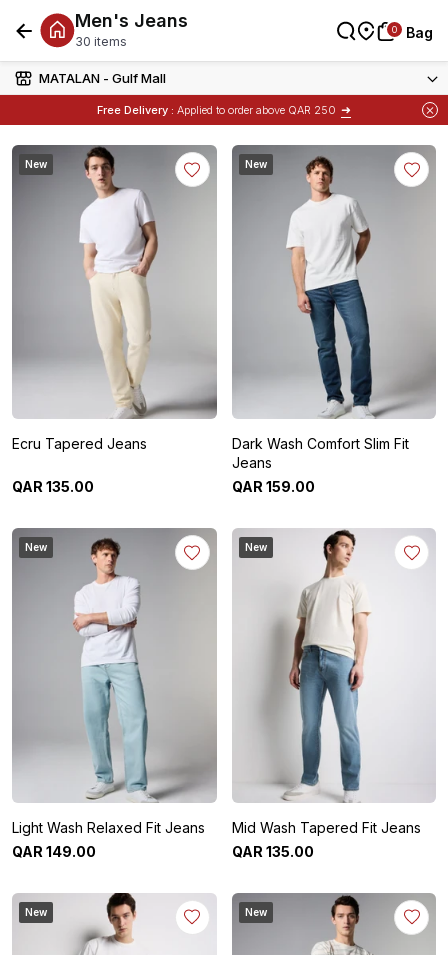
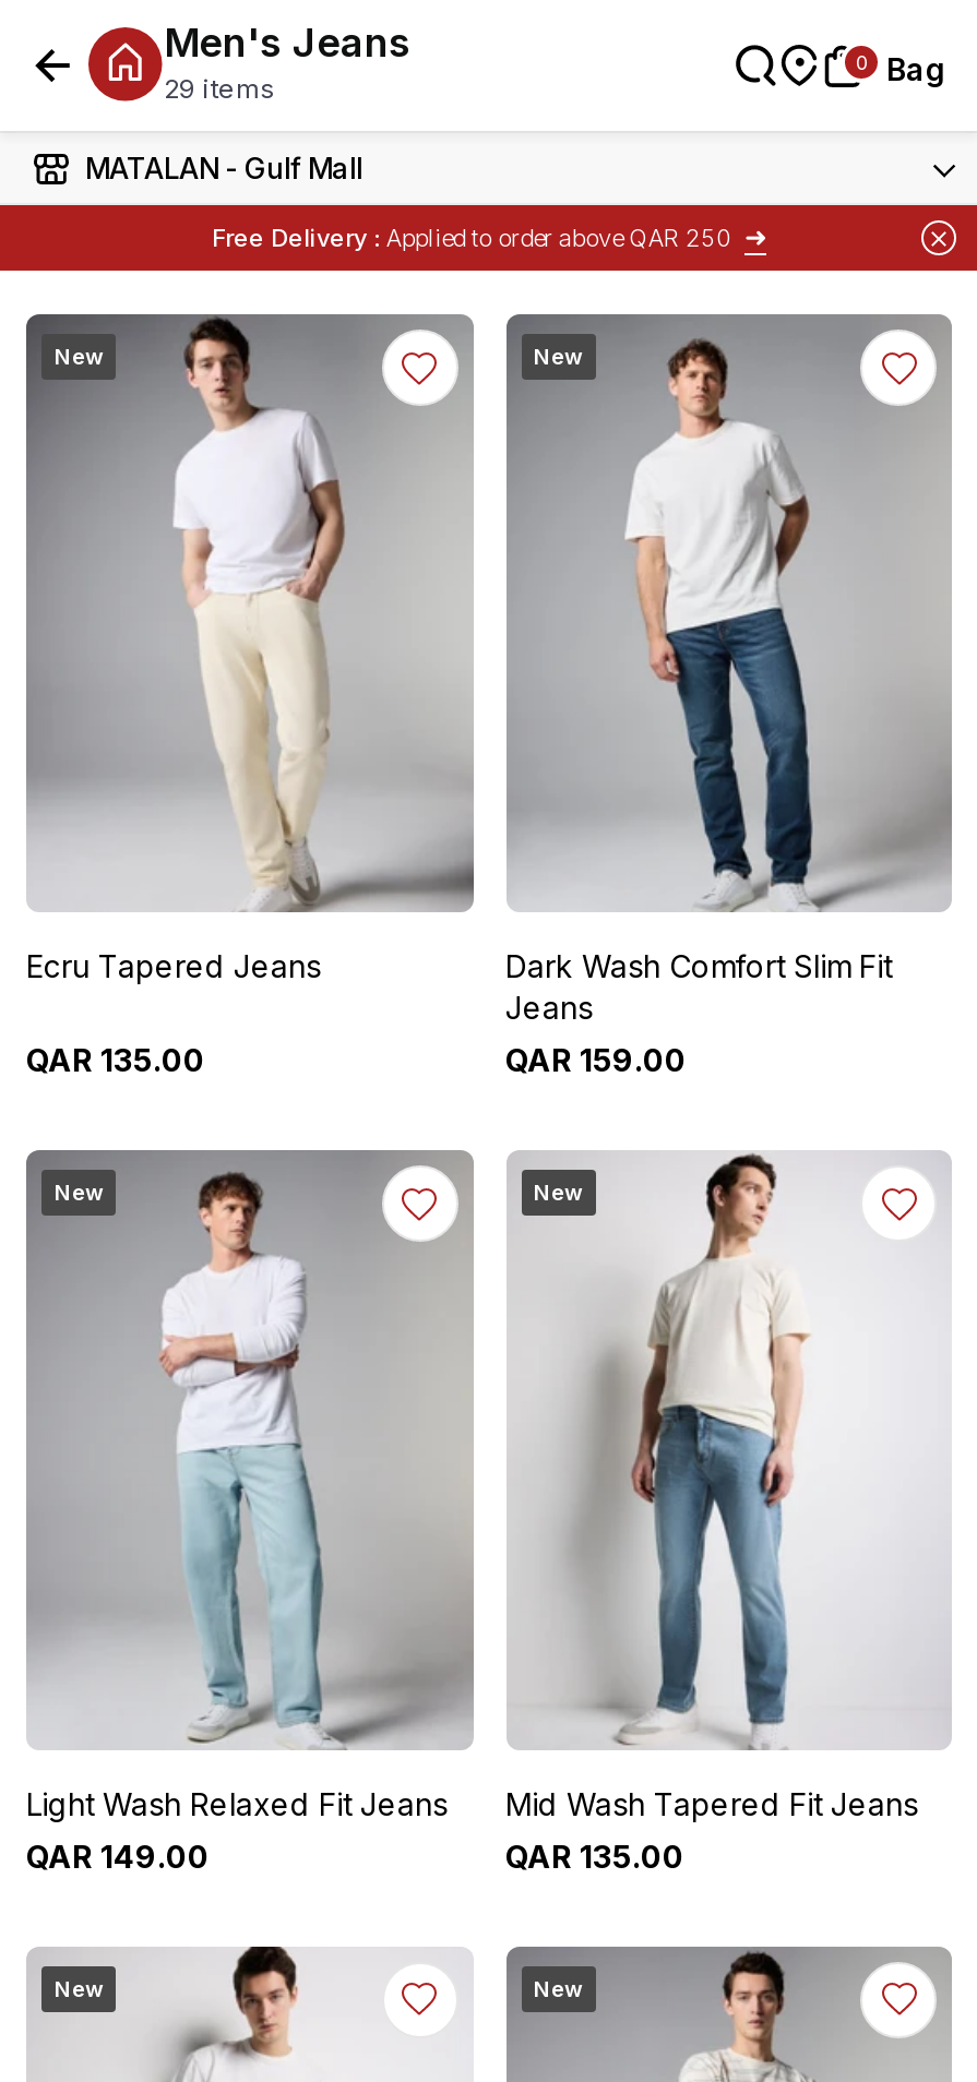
[75,34,127,49] 30 items -> [164,72,275,105] 29 items

